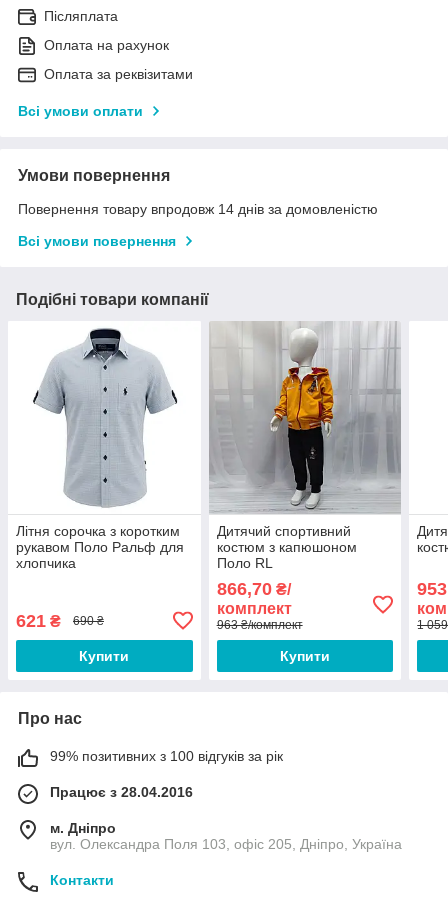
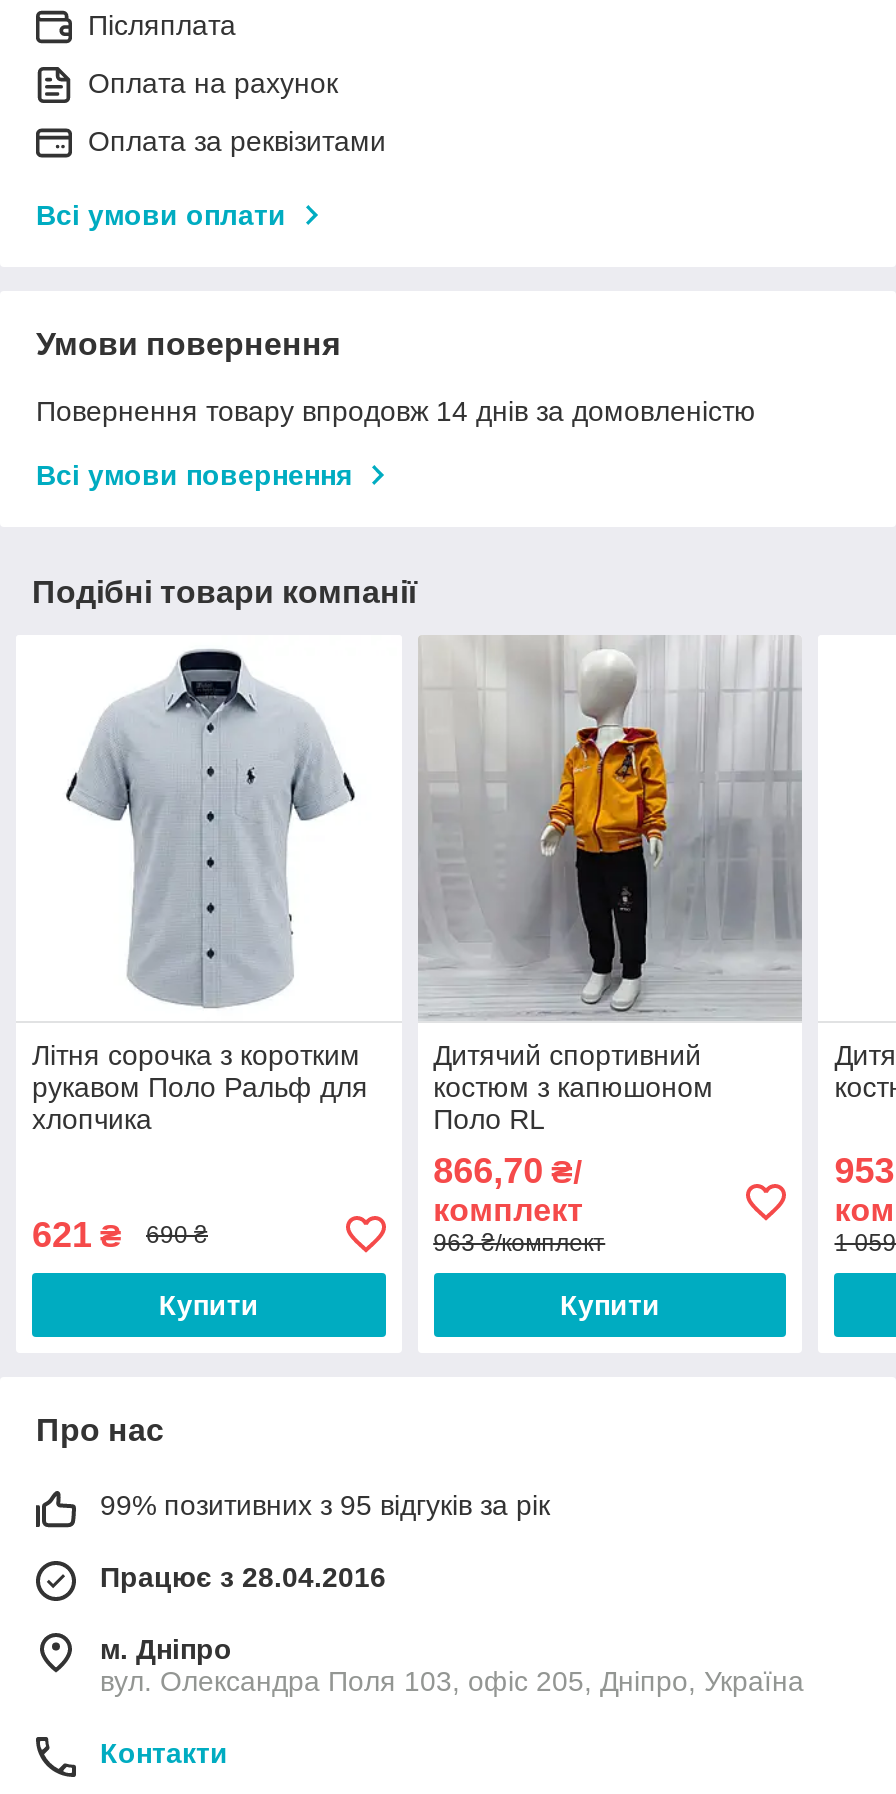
[50,748,283,764] 99% позитивних з 100 відгуків за рік -> [100,1489,550,1521] 99% позитивних з 95 відгуків за рік

